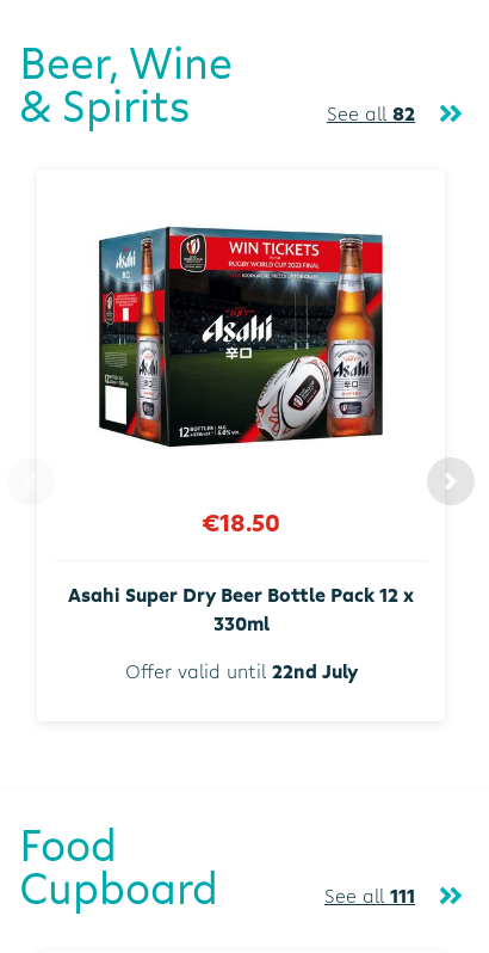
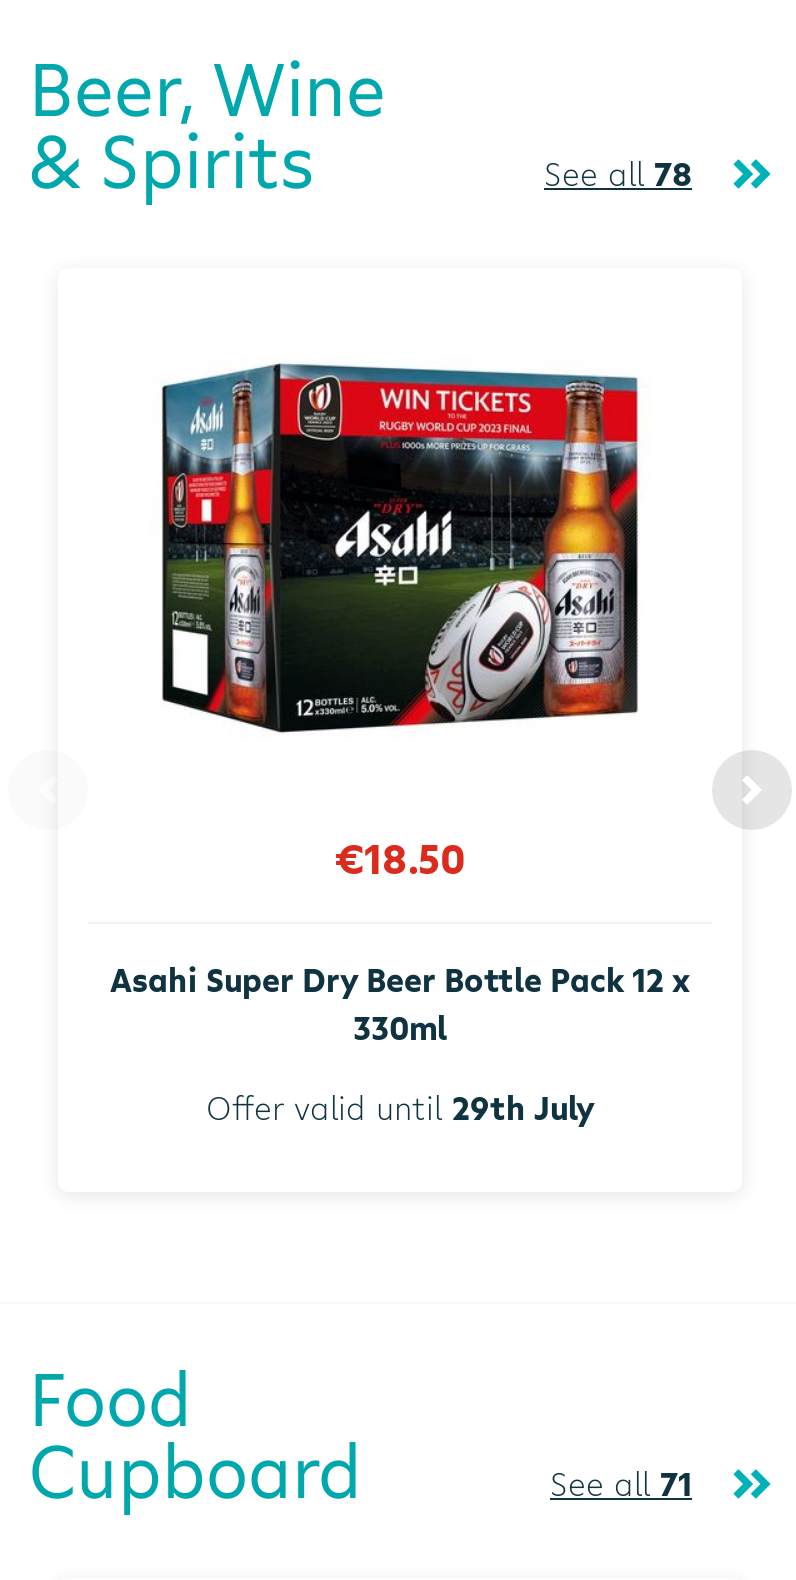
[327,100,415,127] See all 82 -> [544,152,692,196] See all 78
[125,658,357,684] Offer valid until 22nd July -> [206,1085,594,1129] Offer valid until 29th July
[324,882,415,908] See all 111 -> [550,1461,692,1505] See all 71

